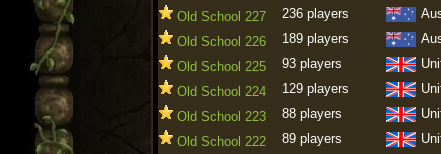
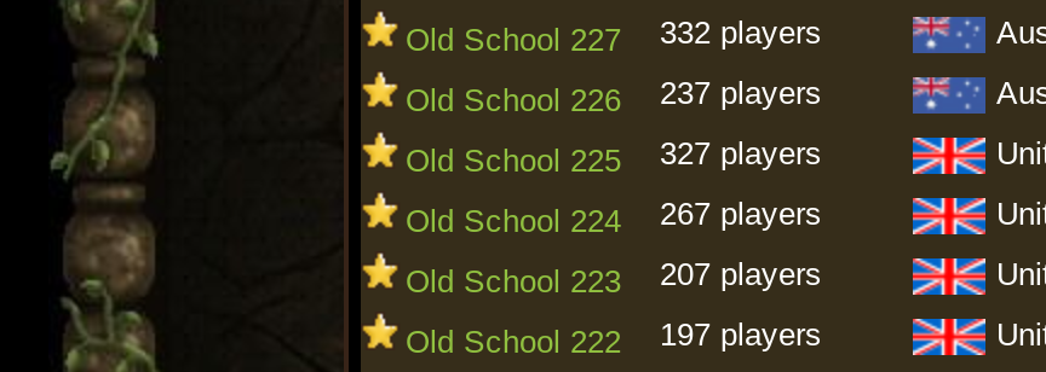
[176,6,348,24] Old School 227 236 players -> [406,14,822,58] Old School 227 332 players
[176,31,348,49] Old School 226 189 players -> [406,75,822,118] Old School 226 237 players
[176,56,341,74] Old School 225 93 players -> [406,135,822,179] Old School 225 327 players
[176,81,348,99] Old School 224 129 players -> [406,196,822,239] Old School 224 267 players
[176,106,341,124] Old School 223 88 players -> [406,256,822,300] Old School 223 207 players
[176,131,341,149] Old School 222 89 players -> [406,316,822,360] Old School 222 197 players

